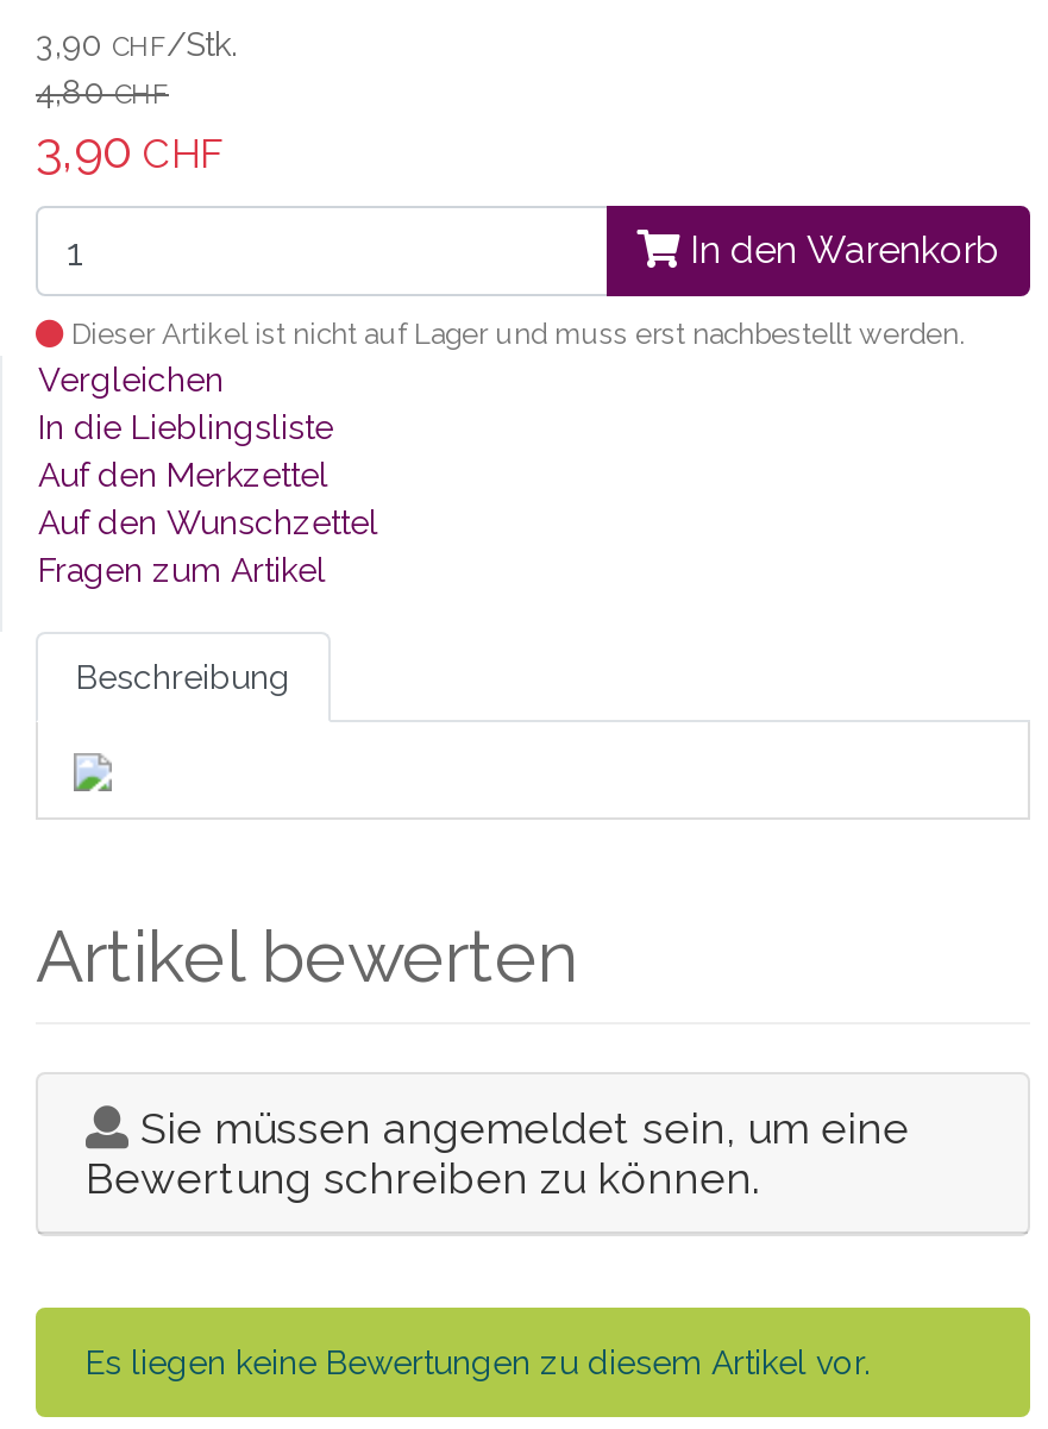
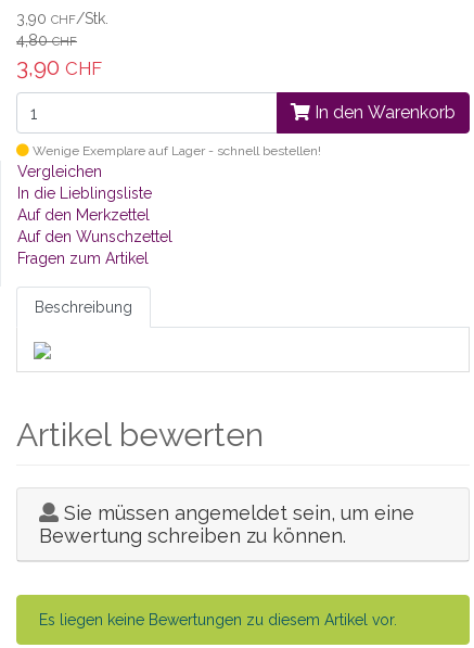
[71,318,966,351] Dieser Artikel ist nicht auf Lager und muss erst nachbestellt werden. -> [29,143,321,158] Wenige Exemplare auf Lager - schnell bestellen!

